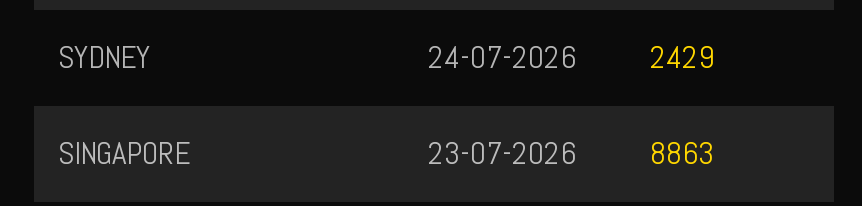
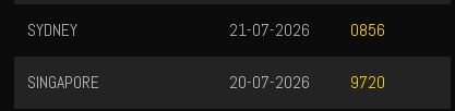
[428,37,576,77] 24-07-2026 -> [229,19,310,41] 21-07-2026
[650,38,714,78] 2429 -> [350,20,385,41] 0856
[428,133,576,173] 23-07-2026 -> [229,71,310,93] 20-07-2026
[650,134,714,174] 8863 -> [350,72,385,94] 9720

